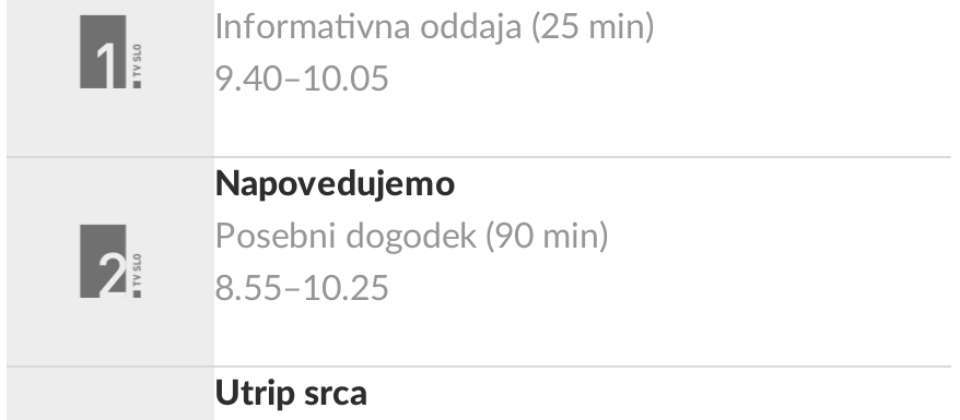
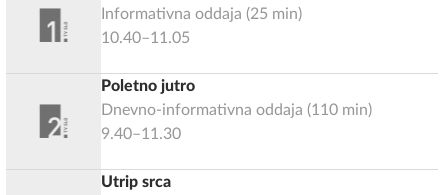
[214,61,389,96] 9.40–10.05 -> [101,30,190,46] 10.40–11.05
[214,166,455,201] Napovedujemo -> [101,78,195,94] Poletno jutro
[214,218,608,253] Posebni dogodek (90 min) -> [101,102,372,118] Dnevno-informativna oddaja (110 min)
[214,271,389,306] 8.55–10.25 -> [101,126,181,142] 9.40–11.30

